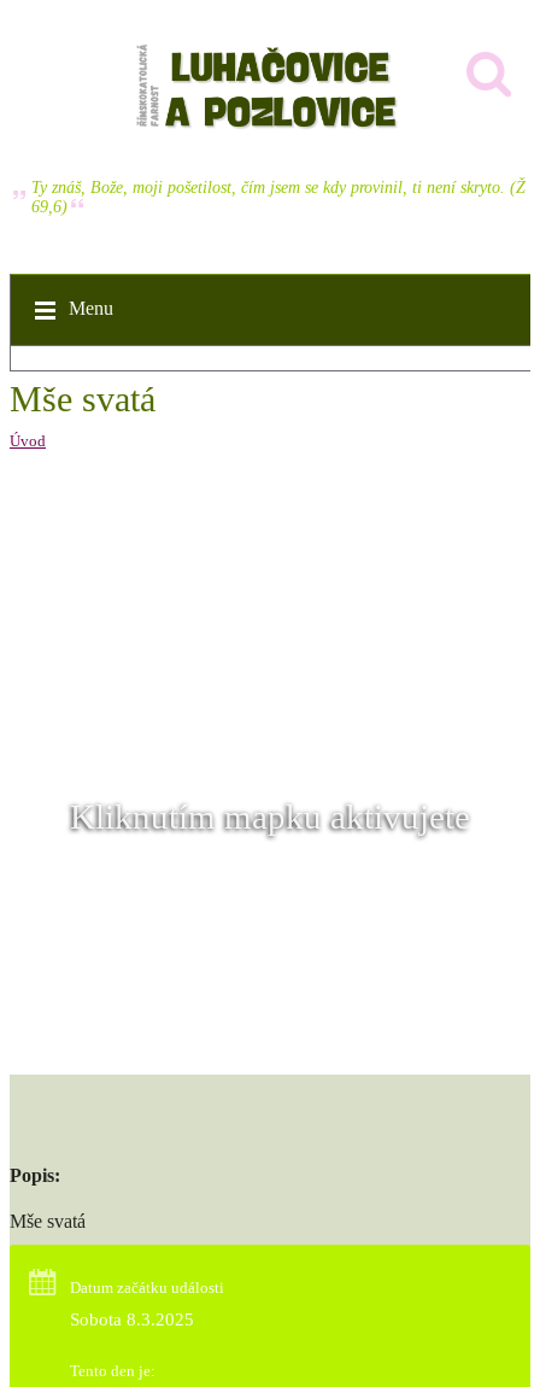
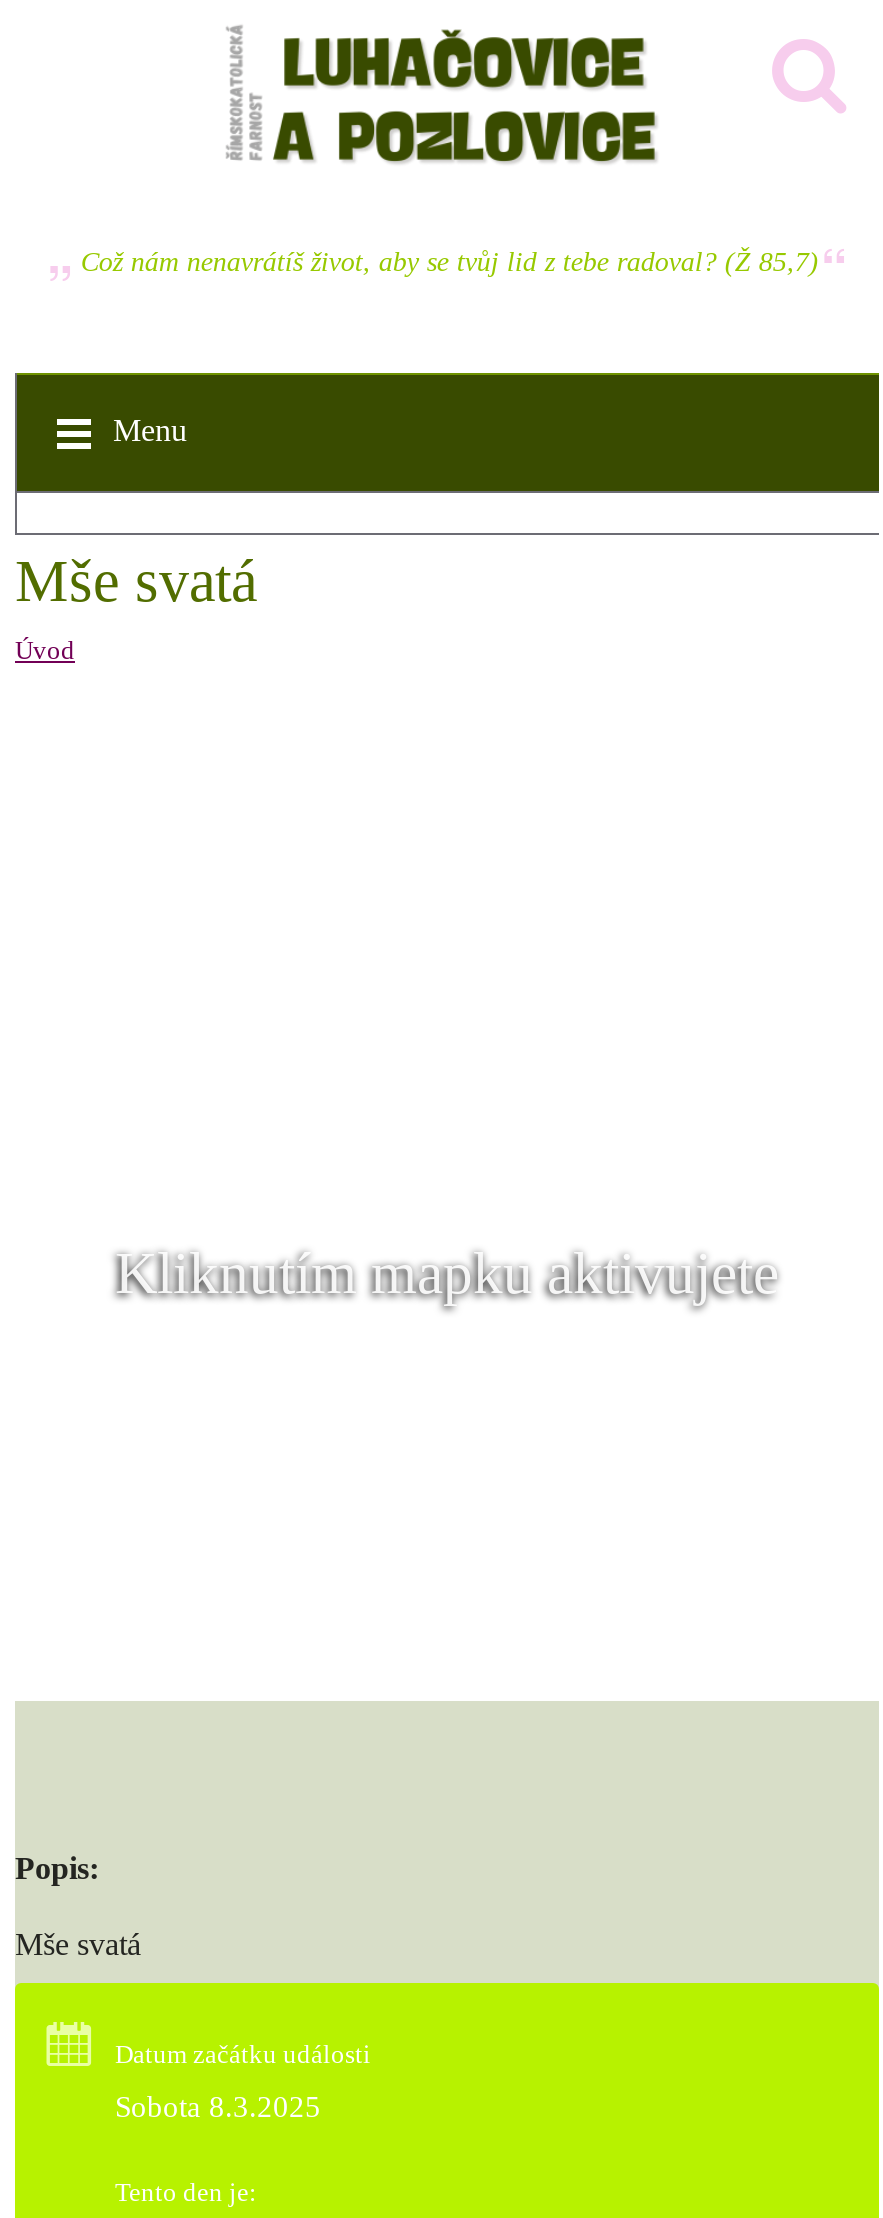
[31,179,526,216] Ty znáš, Bože, moji pošetilost, čím jsem se kdy provinil, ti není skryto. (Ž | 69,6) -> [81,247,819,277] Což nám nenavrátíš život, aby se tvůj lid z tebe radoval? (Ž 85,7)

